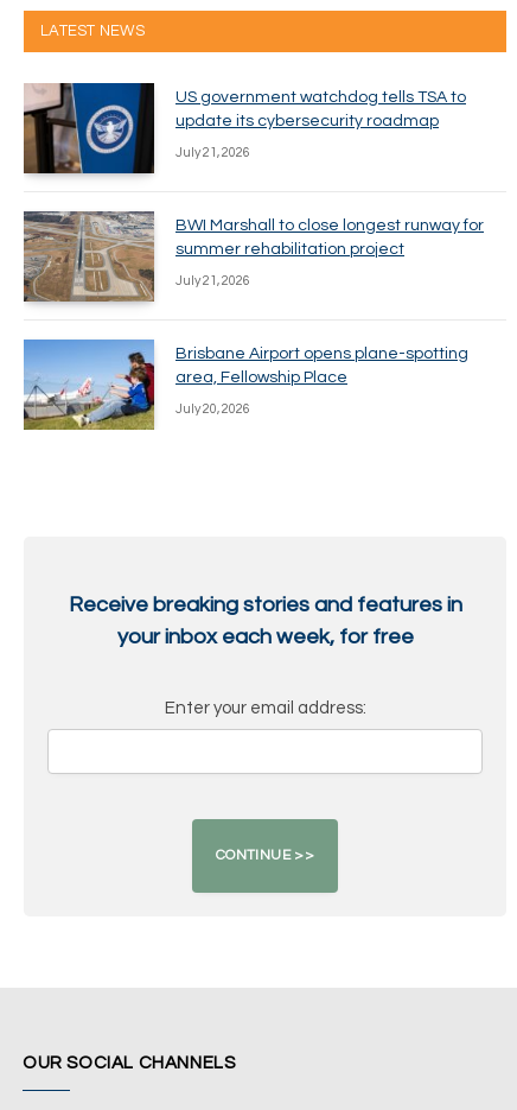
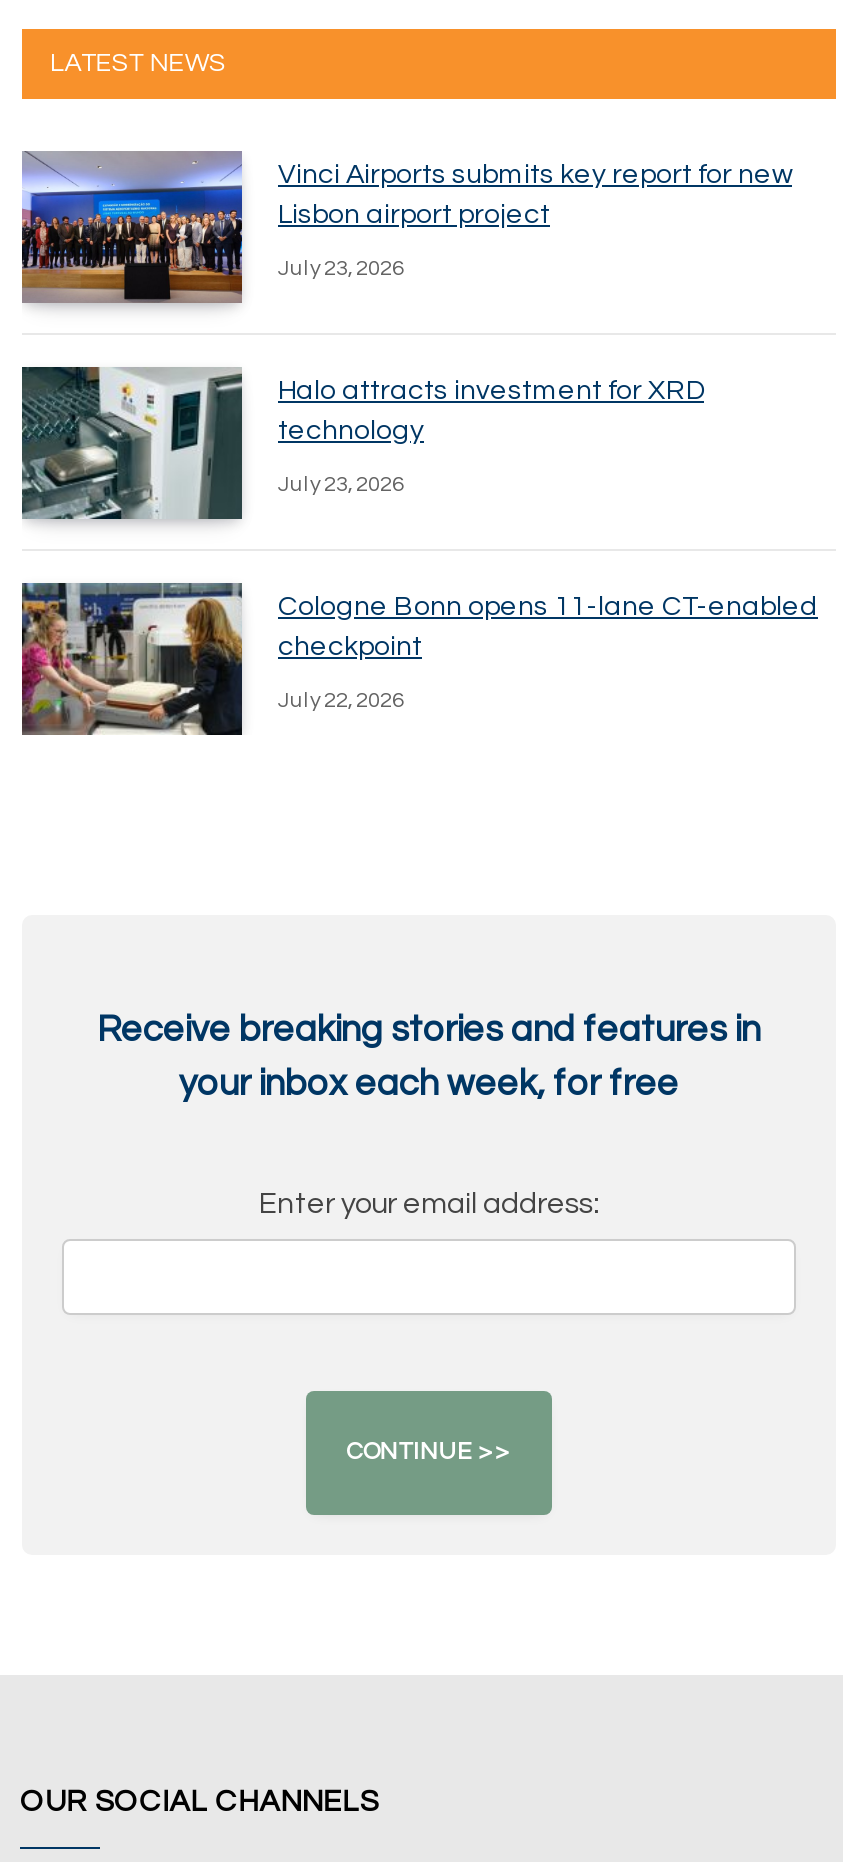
[23,82,466,175] [image] | US government watchdog tells TSA to | update its cybersecurity roadmap -> [20,151,792,305] [image] | Vinci Airports submits key report for new | Lisbon airport project
[175,146,250,159] July 21, 2026 -> [278,257,404,279] July 23, 2026
[23,211,484,303] [image] | BWI Marshall to close longest runway for | summer rehabilitation project -> [20,367,704,521] [image] | Halo attracts investment for XRD | technology
[175,274,250,287] July 21, 2026 -> [278,473,404,495] July 23, 2026
[23,338,468,431] [image] | Brisbane Airport opens plane-spotting | area, Fellowship Place -> [20,581,818,737] [image] | Cologne Bonn opens 11-lane CT-enabled | checkpoint
[175,402,250,415] July 20, 2026 -> [278,689,404,711] July 22, 2026

